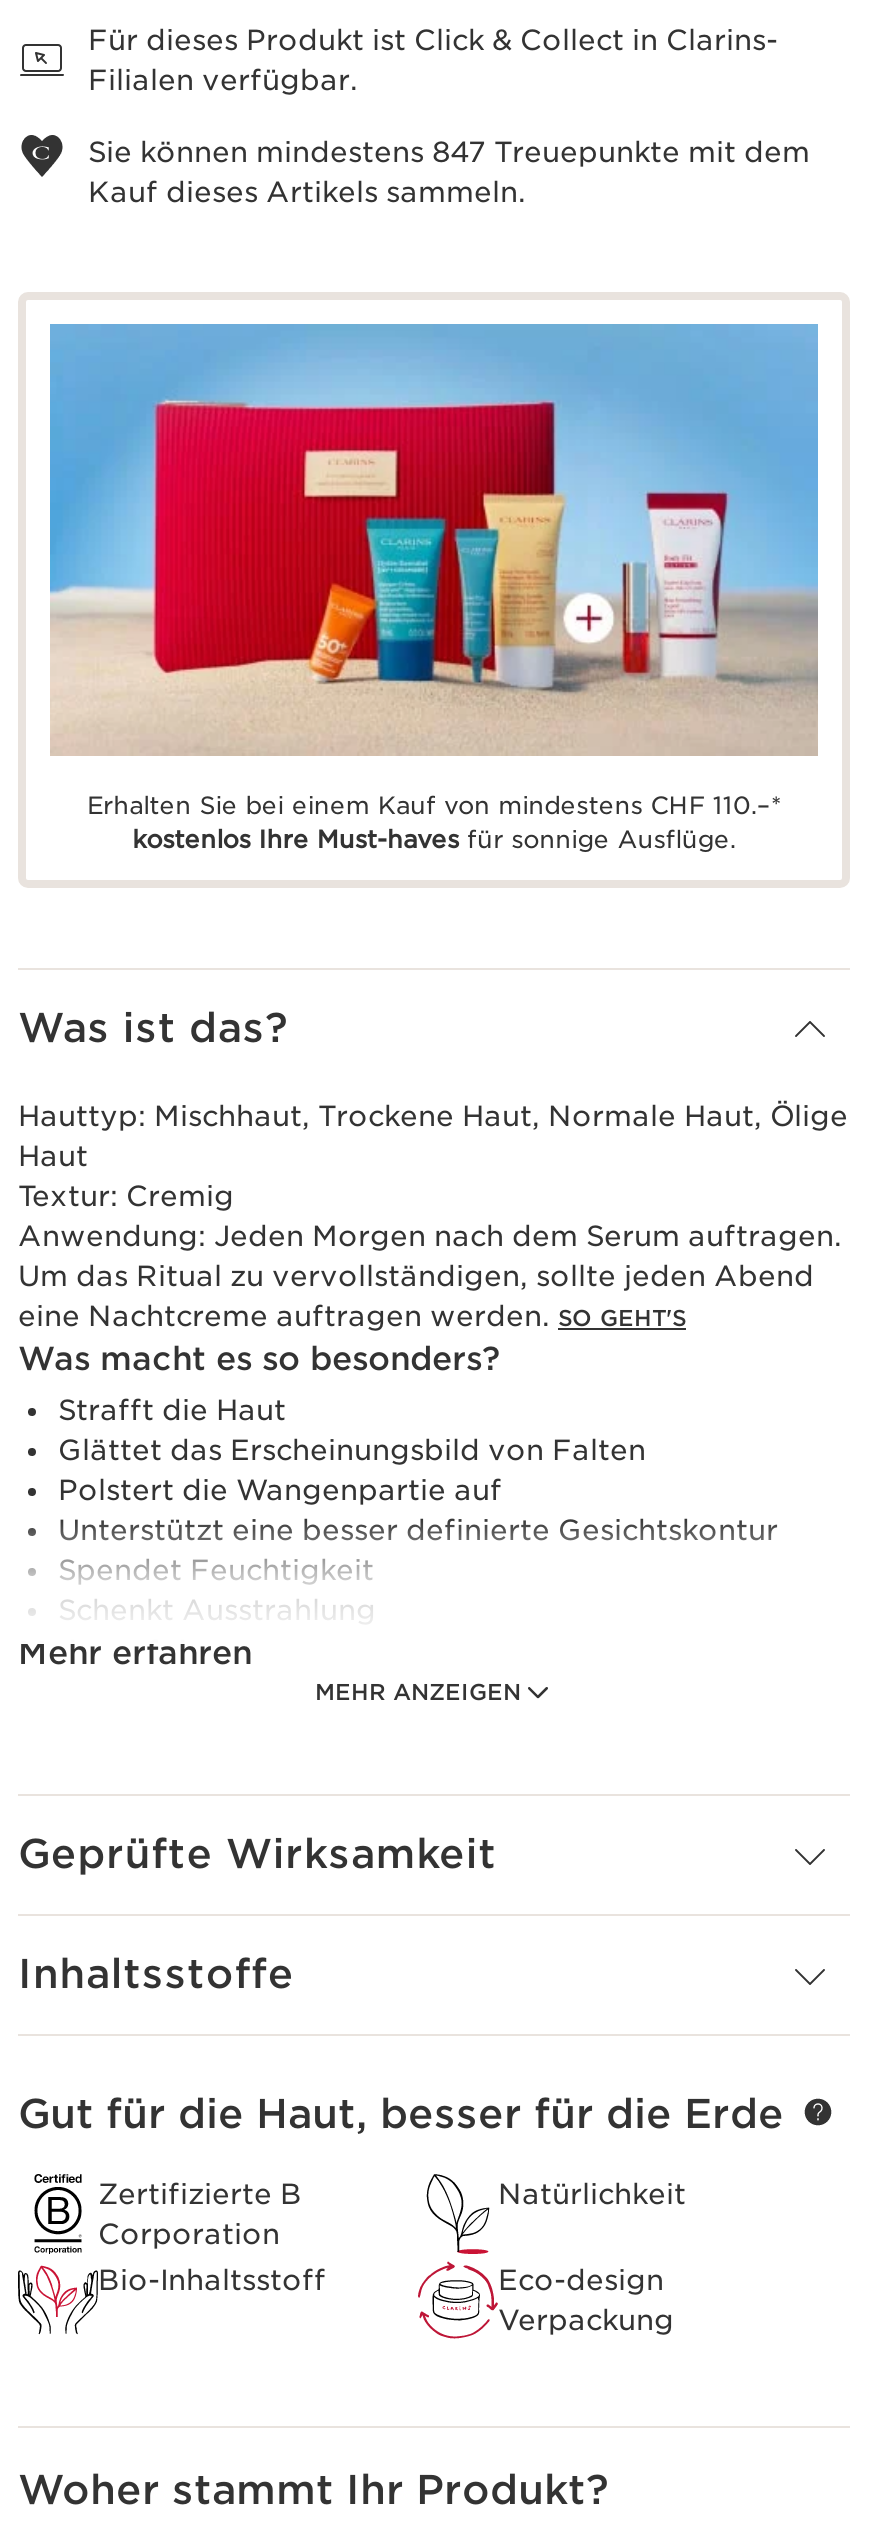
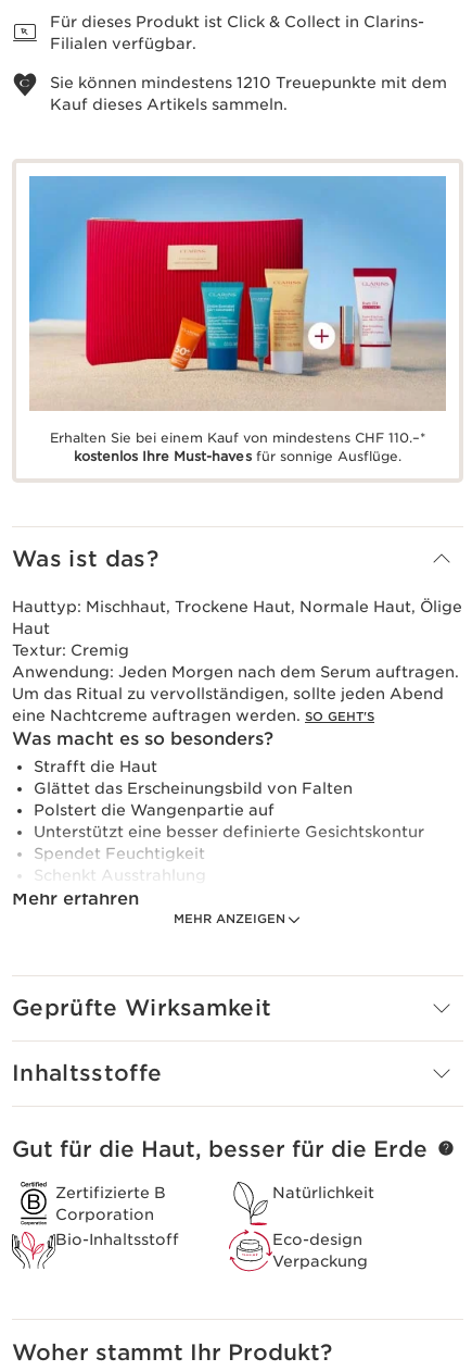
[88,137,810,169] Sie können mindestens 847 Treuepunkte mit dem -> [50,73,447,91] Sie können mindestens 1210 Treuepunkte mit dem

